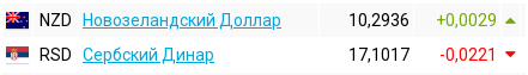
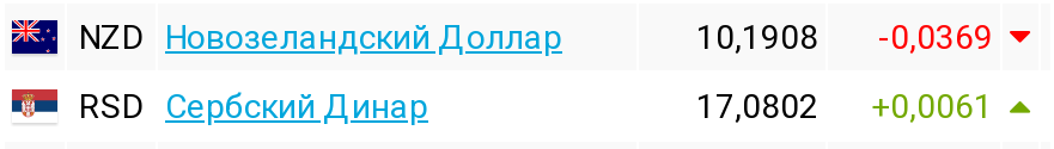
[348,11,409,30] 10,2936 -> [696,18,818,56] 10,1908
[436,11,497,30] +0,0029 -> [878,18,993,56] -0,0369
[348,45,409,64] 17,1017 -> [696,87,818,125] 17,0802
[439,45,497,64] -0,0221 -> [871,87,993,125] +0,0061

